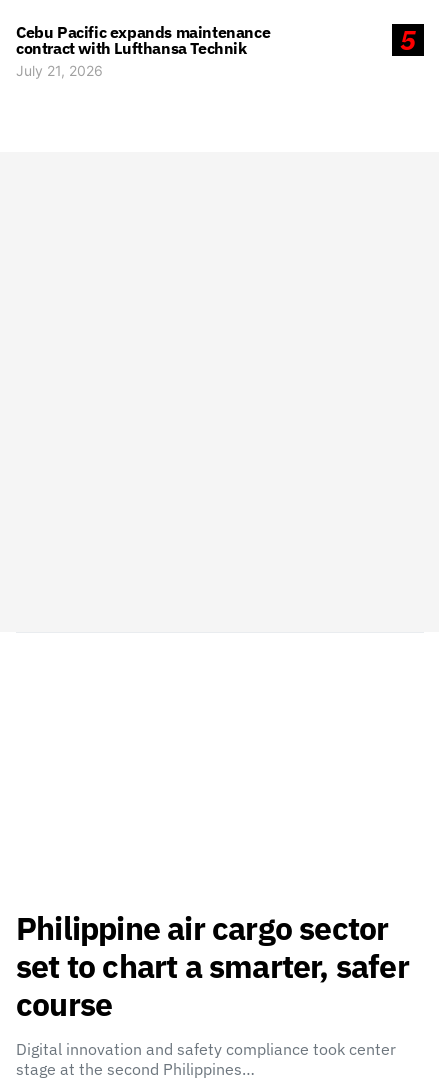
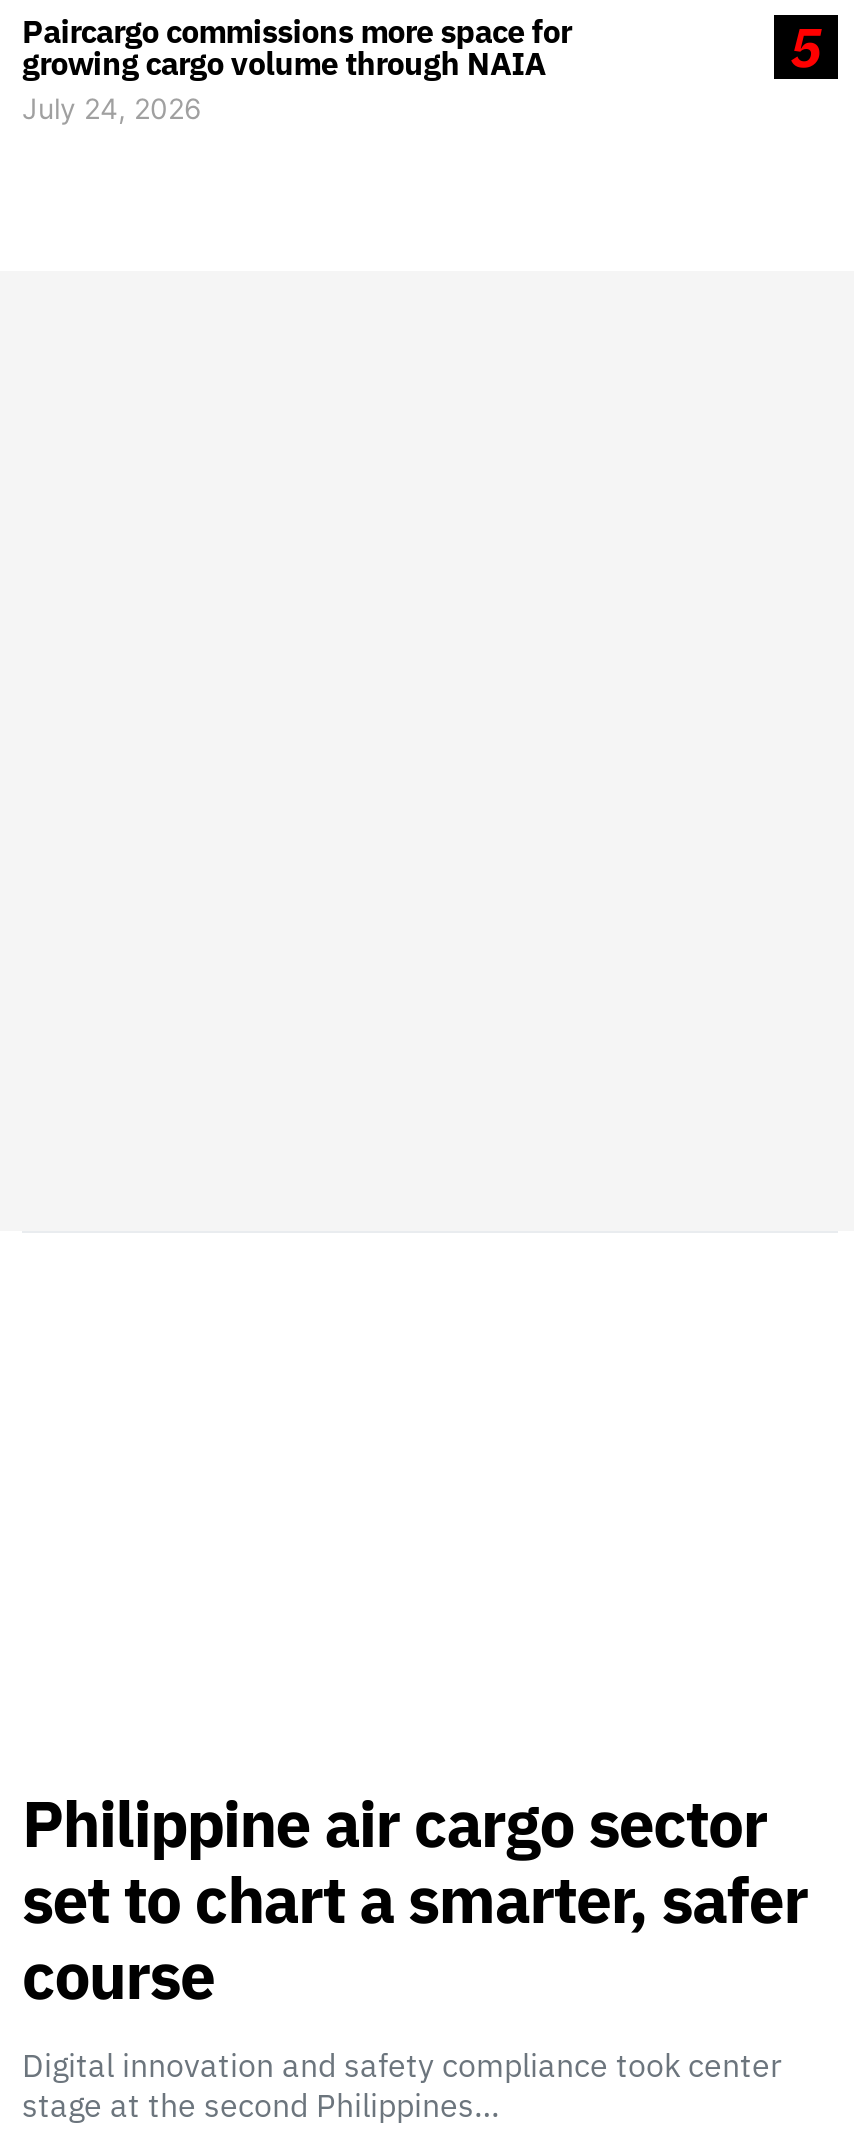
[16,22,270,79] Cebu Pacific expands maintenance | contract with Lufthansa Technik | July 21, 2026 -> [22,11,571,125] Paircargo commissions more space for | growing cargo volume through NAIA | July 24, 2026

